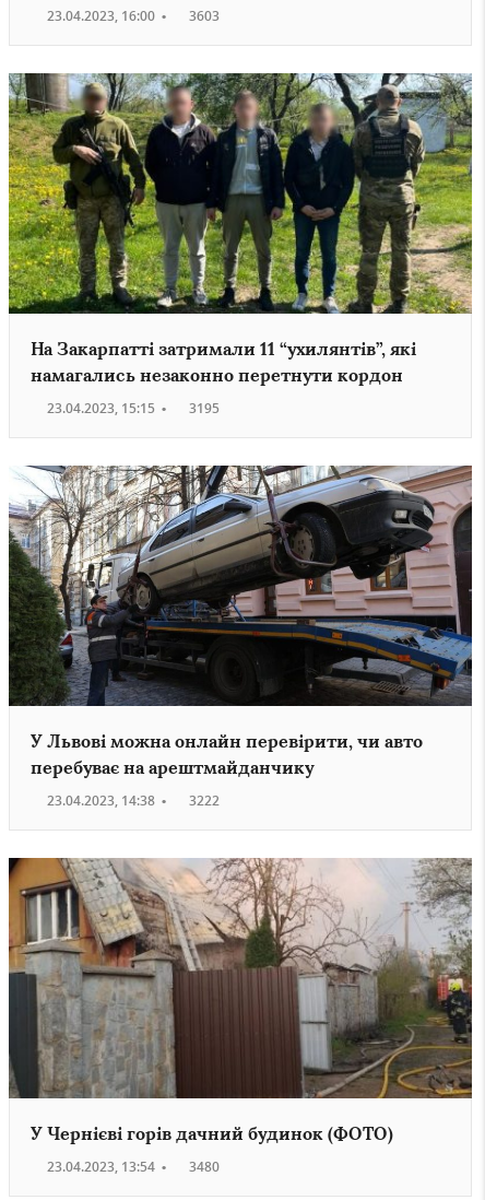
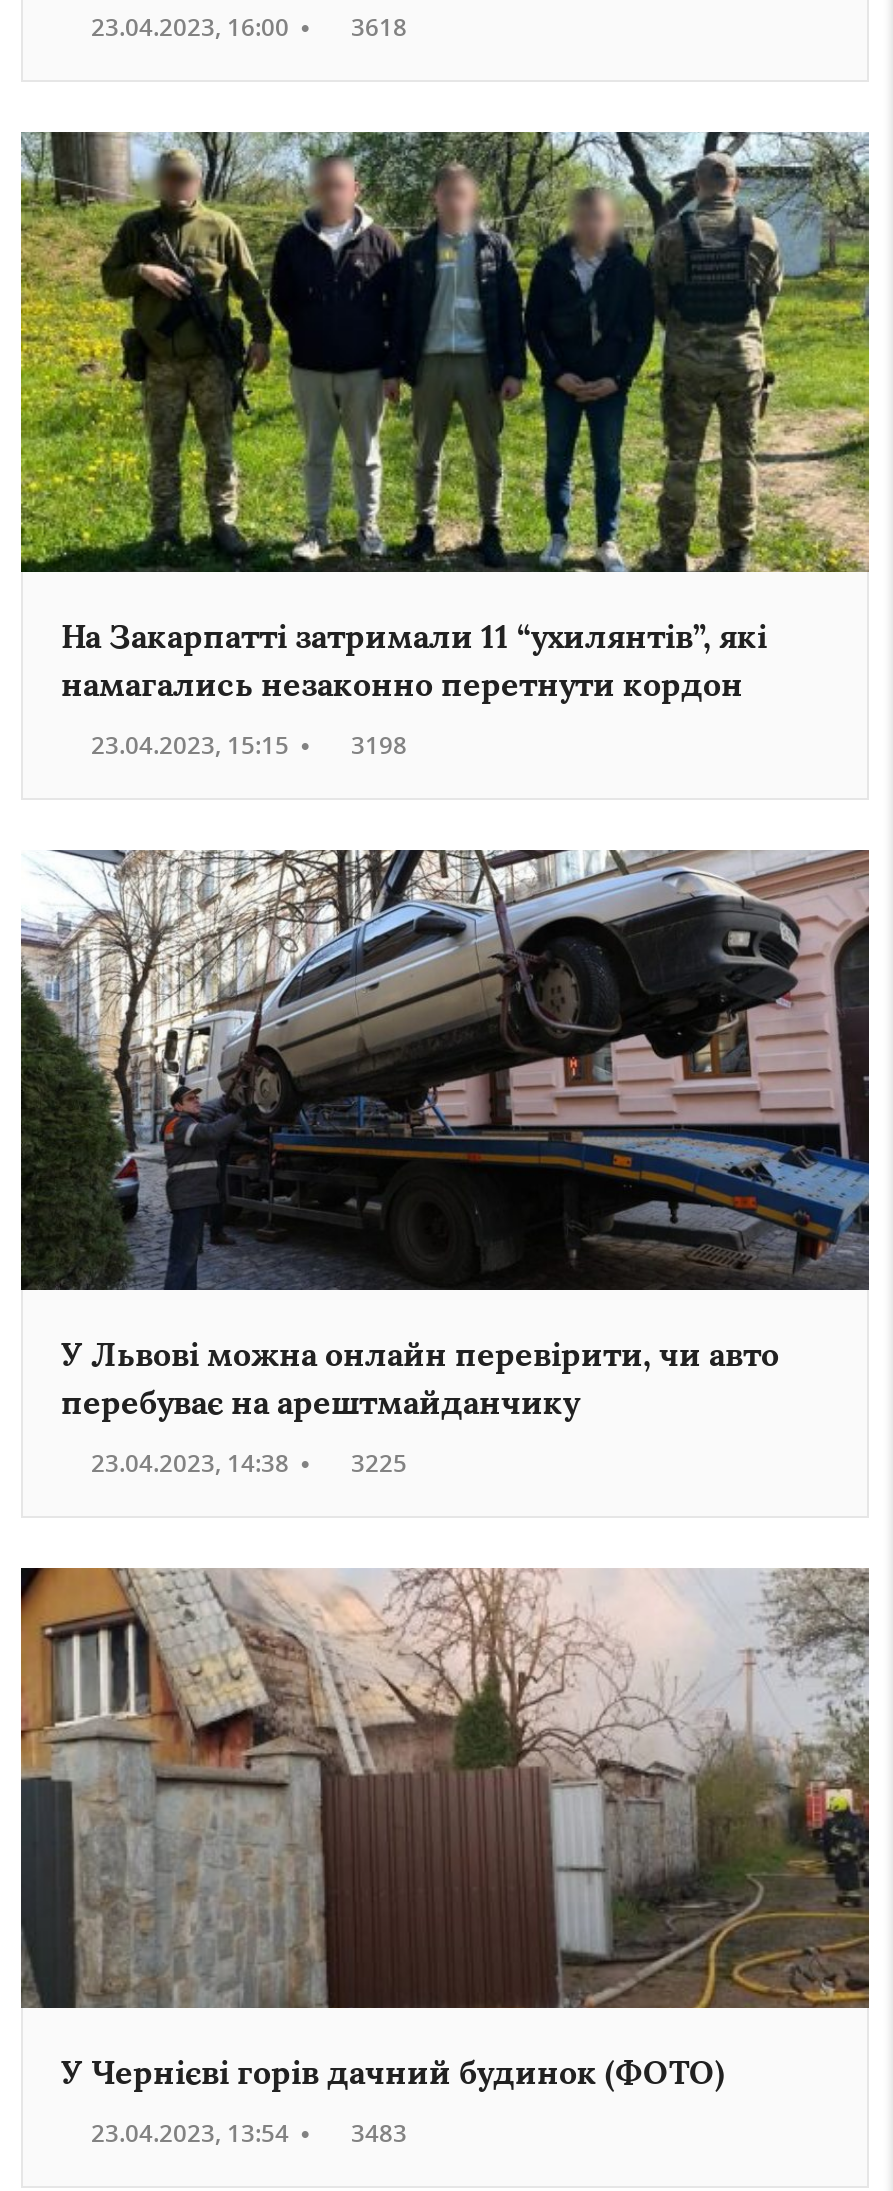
[47,7,220,26] 23.04.2023, 16:00 • 3603 -> [91,11,407,45] 23.04.2023, 16:00 • 3618
[47,399,220,418] 23.04.2023, 15:15 • 3195 -> [91,729,407,763] 23.04.2023, 15:15 • 3198
[47,792,220,810] 23.04.2023, 14:38 • 3222 -> [91,1447,407,1481] 23.04.2023, 14:38 • 3225
[47,1158,220,1177] 23.04.2023, 13:54 • 3480 -> [91,2117,407,2151] 23.04.2023, 13:54 • 3483

